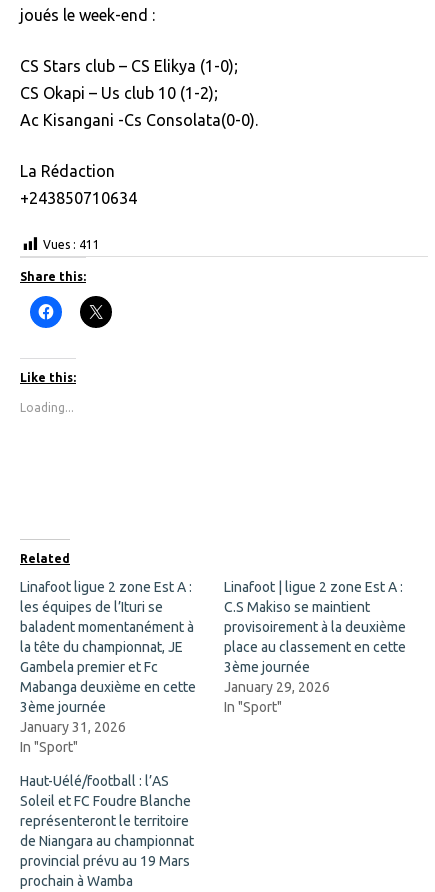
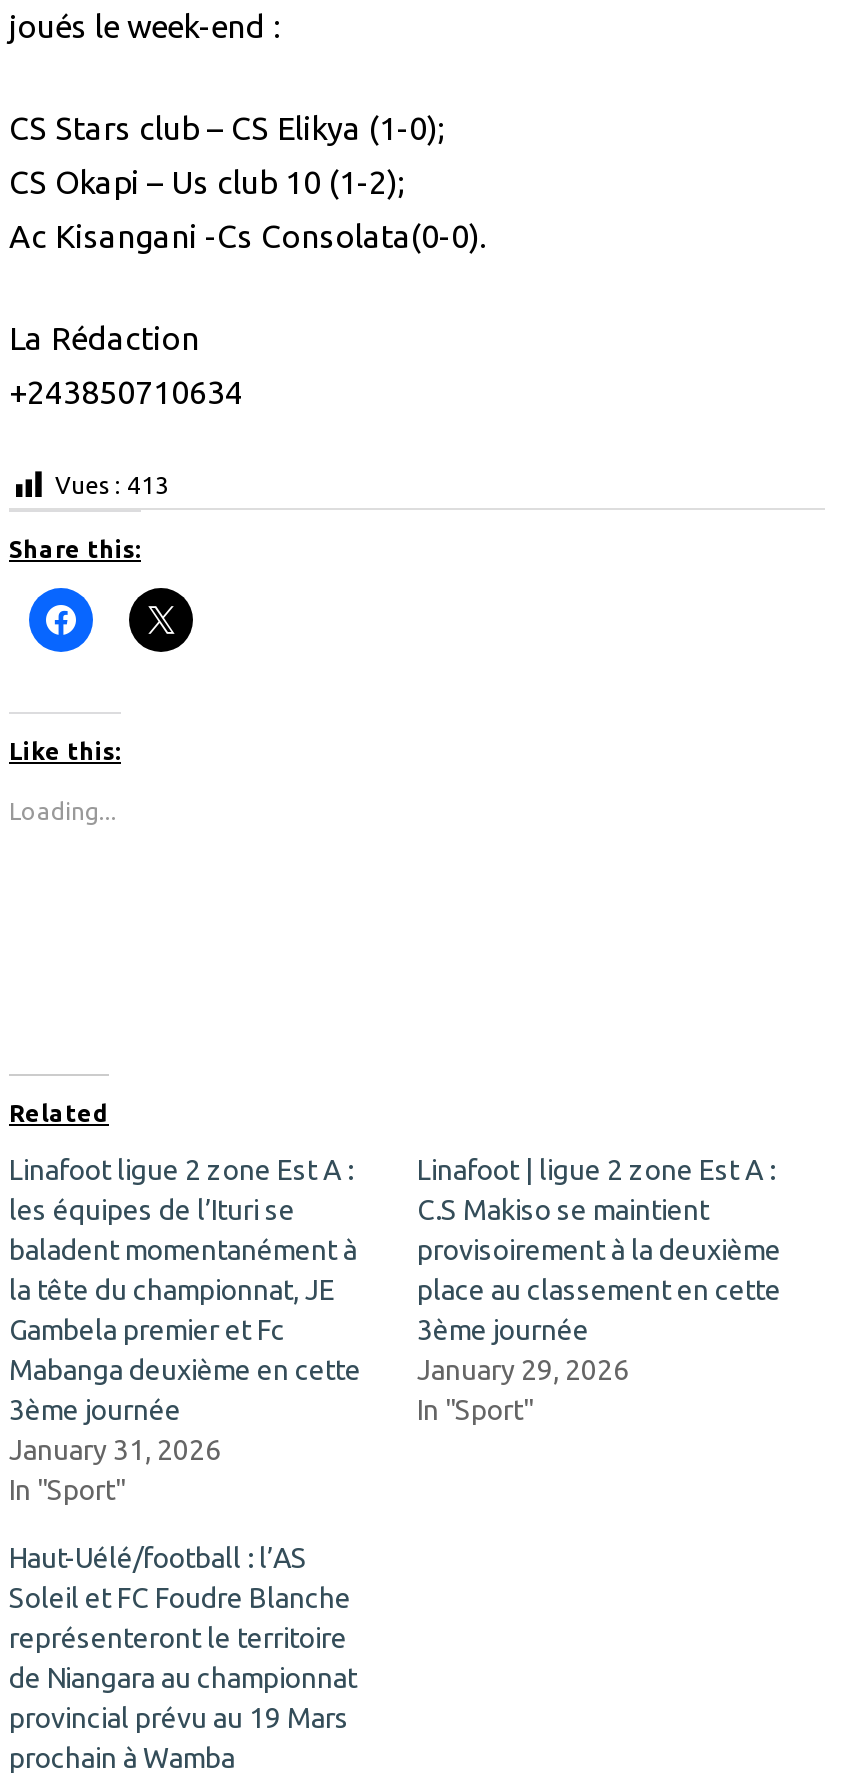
[43,238,100,251] Vues : 411 -> [55,473,169,499] Vues : 413

